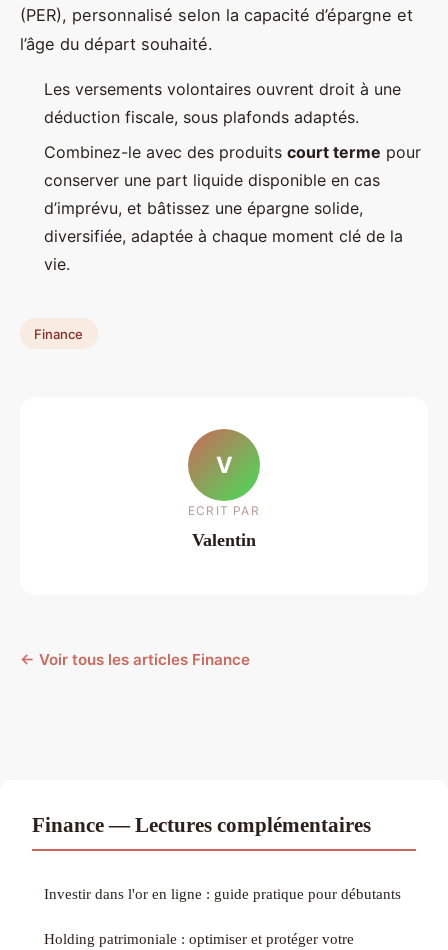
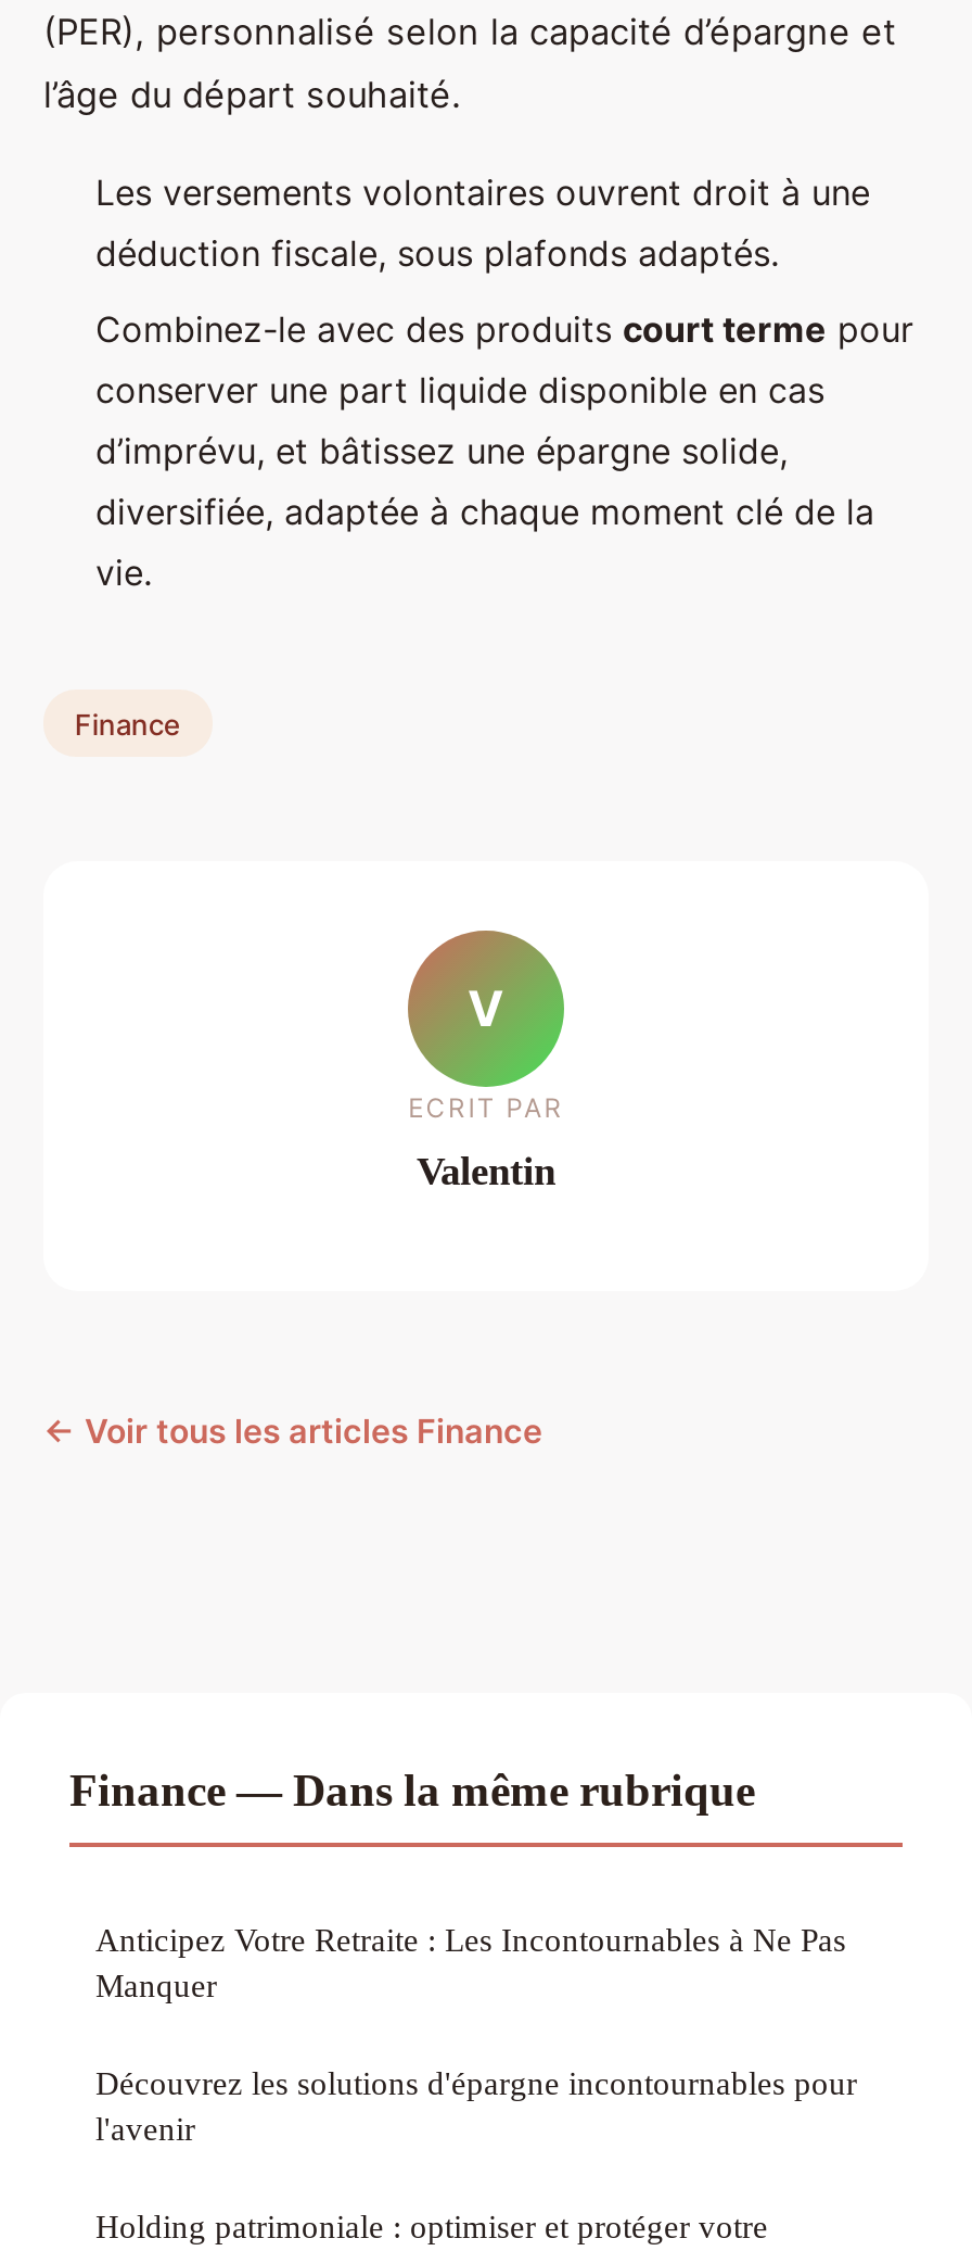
[32,813,401,902] Finance — Lectures complémentaires | Investir dans l'or en ligne : guide pratique pour débutants -> [69,1764,857,2146] Finance — Dans la même rubrique | Anticipez Votre Retraite : Les Incontournables à Ne Pas | Manquer | Découvrez les solutions d'épargne incontournables pour | l'avenir

